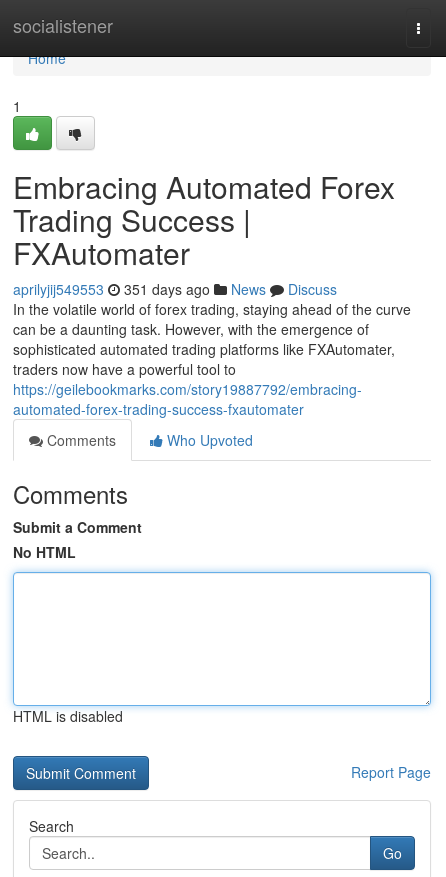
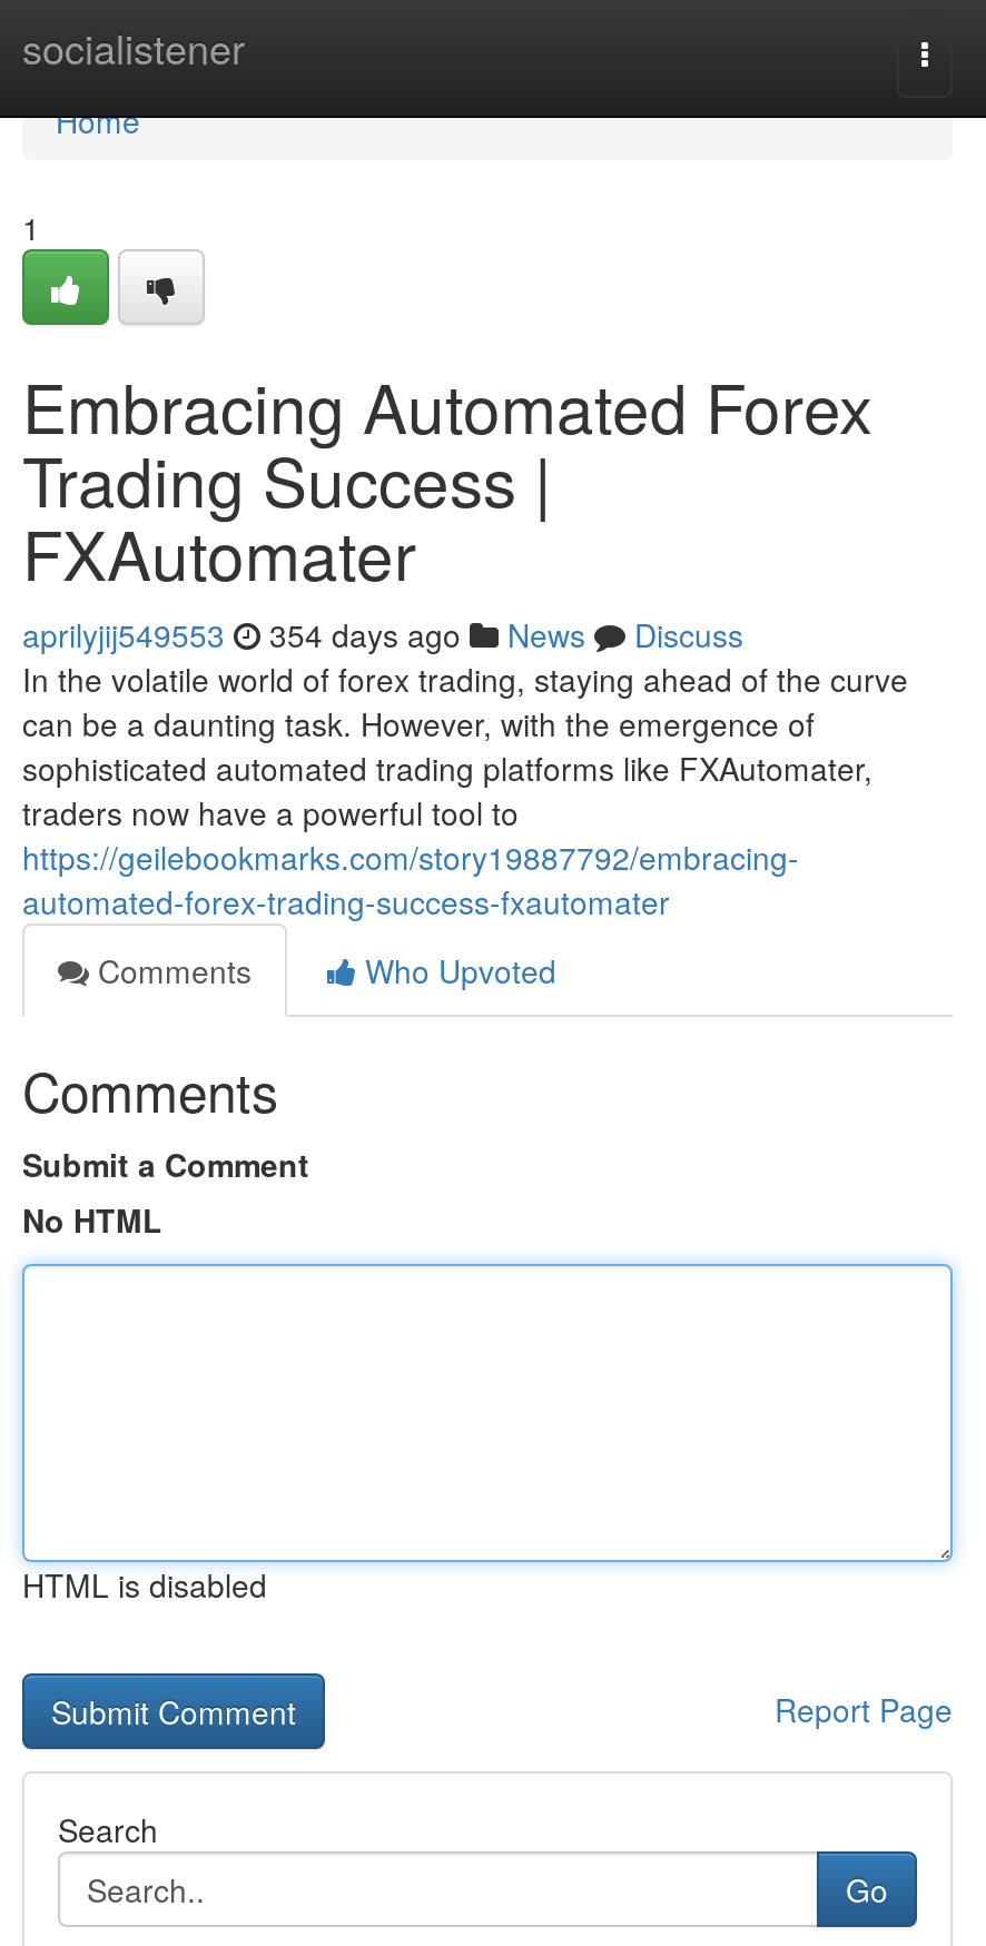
[13,279,337,299] aprilyjij549553 351 days ago News Discuss -> [22,612,743,656] aprilyjij549553 354 days ago News Discuss

